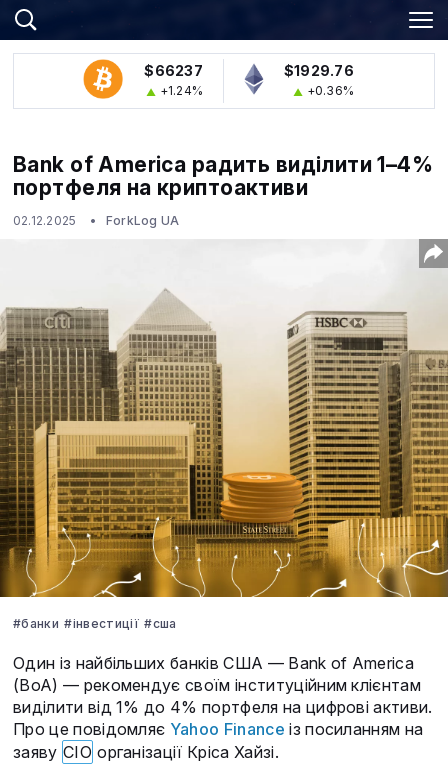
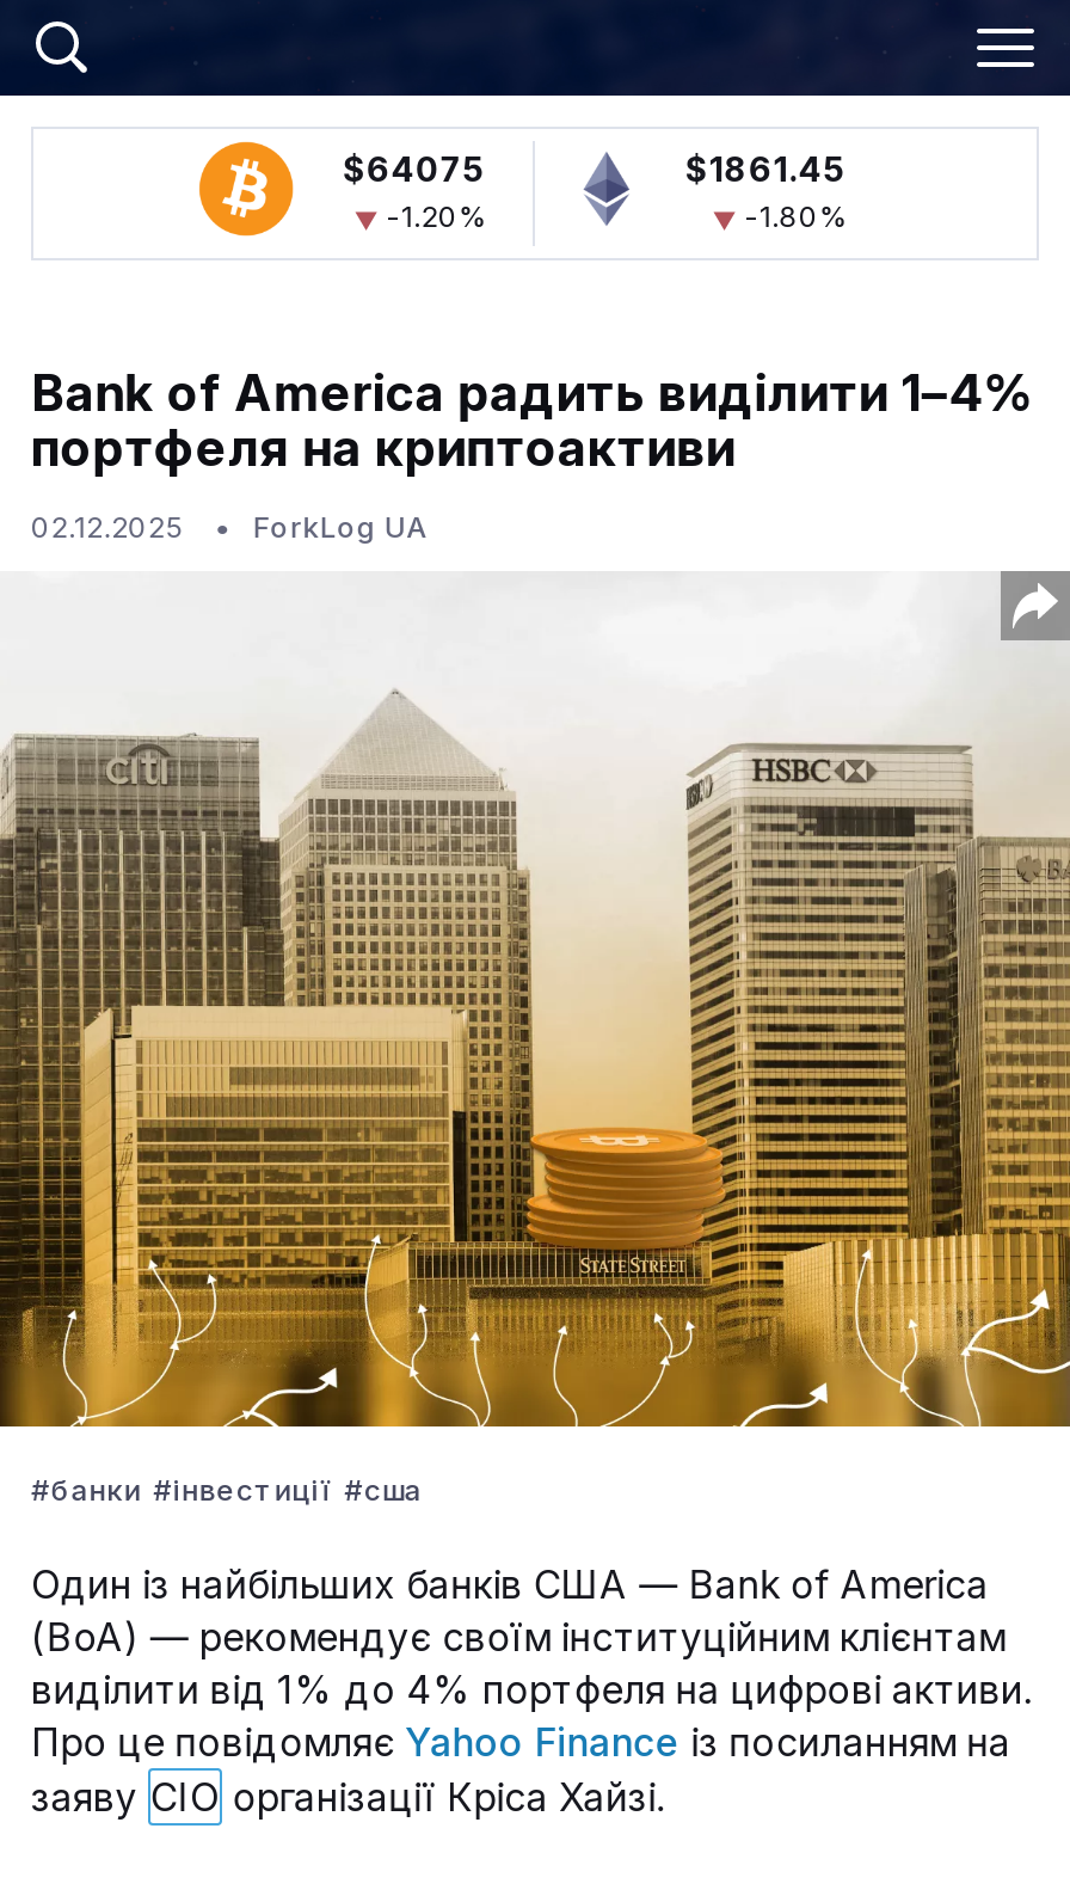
[144,62,203,79] $66237 -> [342,148,485,189] $64075
[284,62,354,79] $1929.76 -> [685,148,845,189] $1861.45
[159,83,203,98] +1.24% -> [386,199,485,234] -1.20%
[306,83,354,98] +0.36% -> [744,199,845,234] -1.80%

